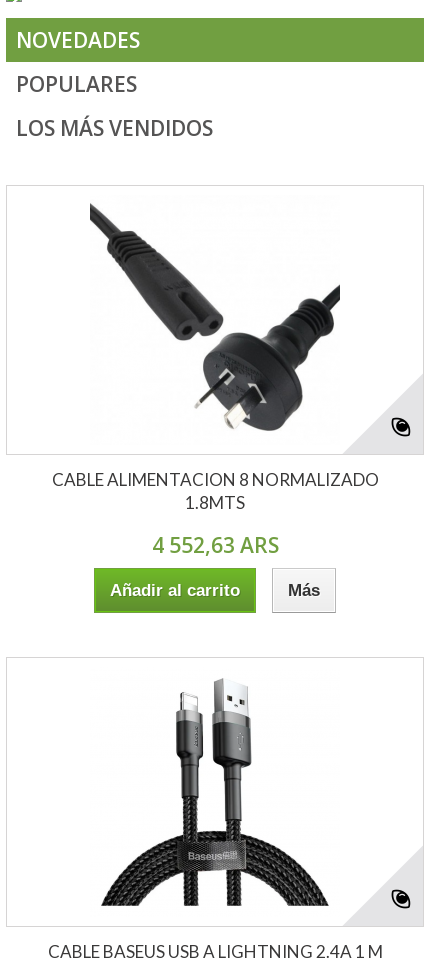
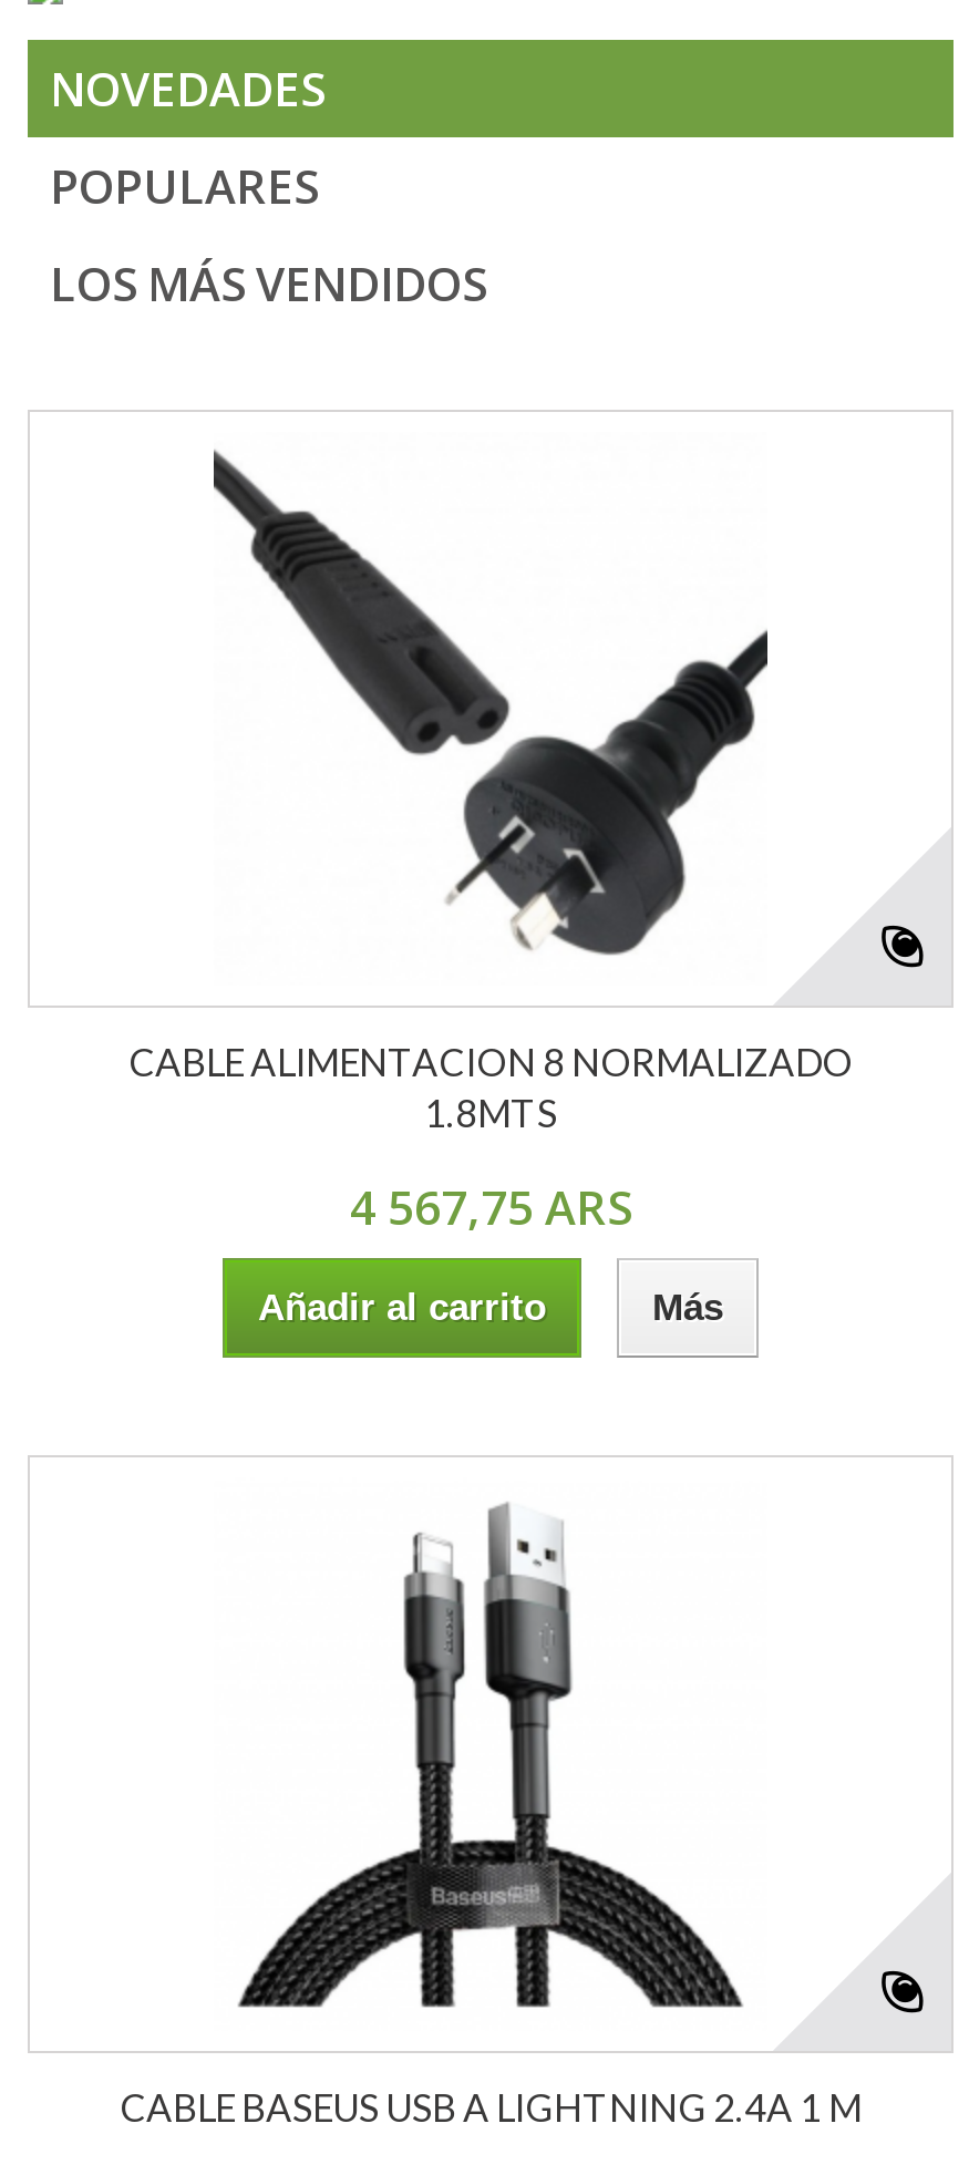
[151,530,278,558] 4 552,63 ARS -> [350,1175,631,1237] 4 567,75 ARS

